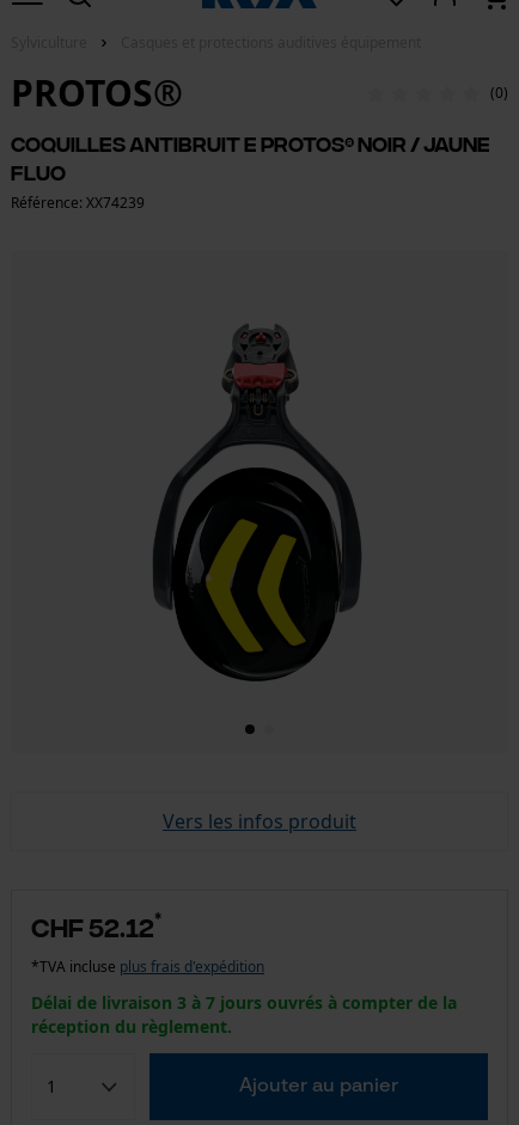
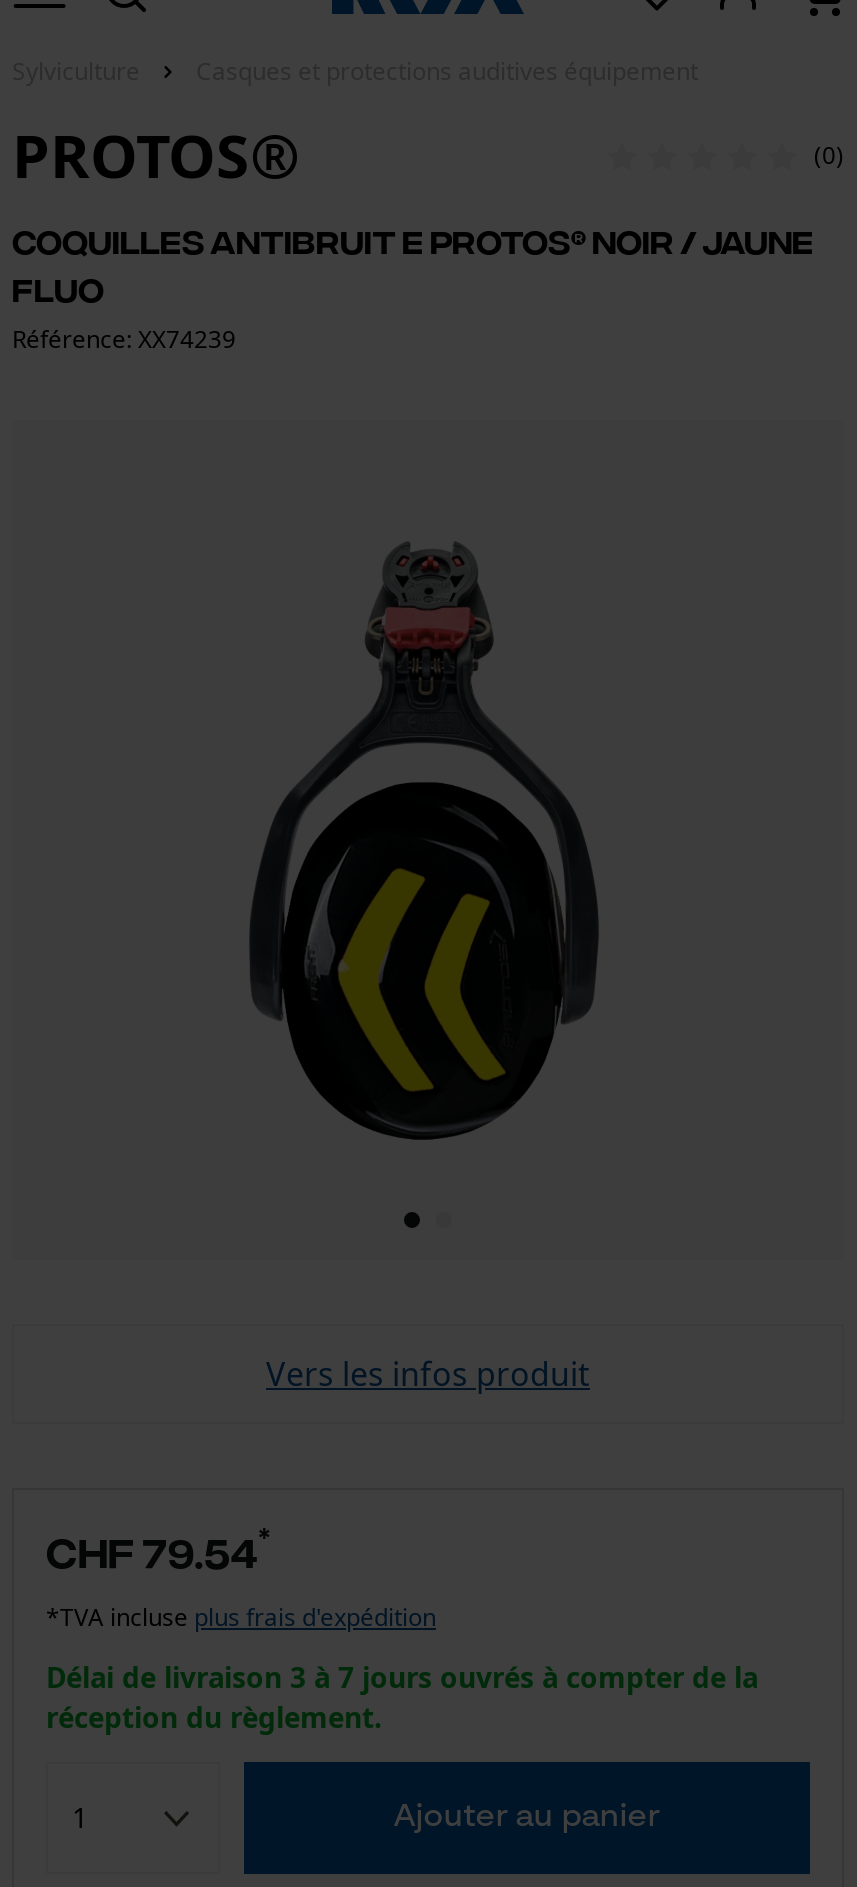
[31,907,161,941] CHF 52.12* -> [46,1518,270,1574] CHF 79.54*

